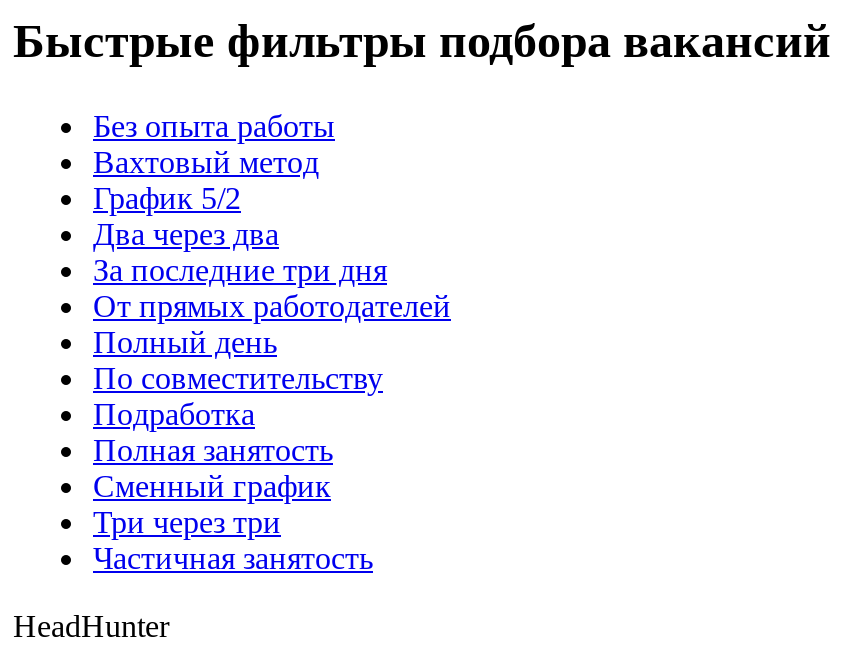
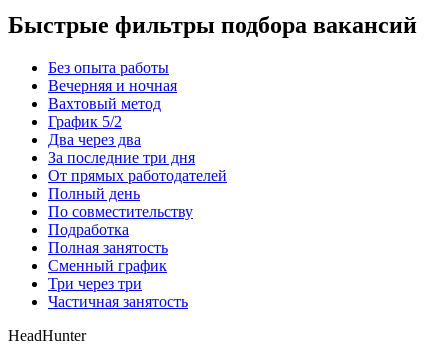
none -> [48,77,177,94] Вечерняя и ночная

